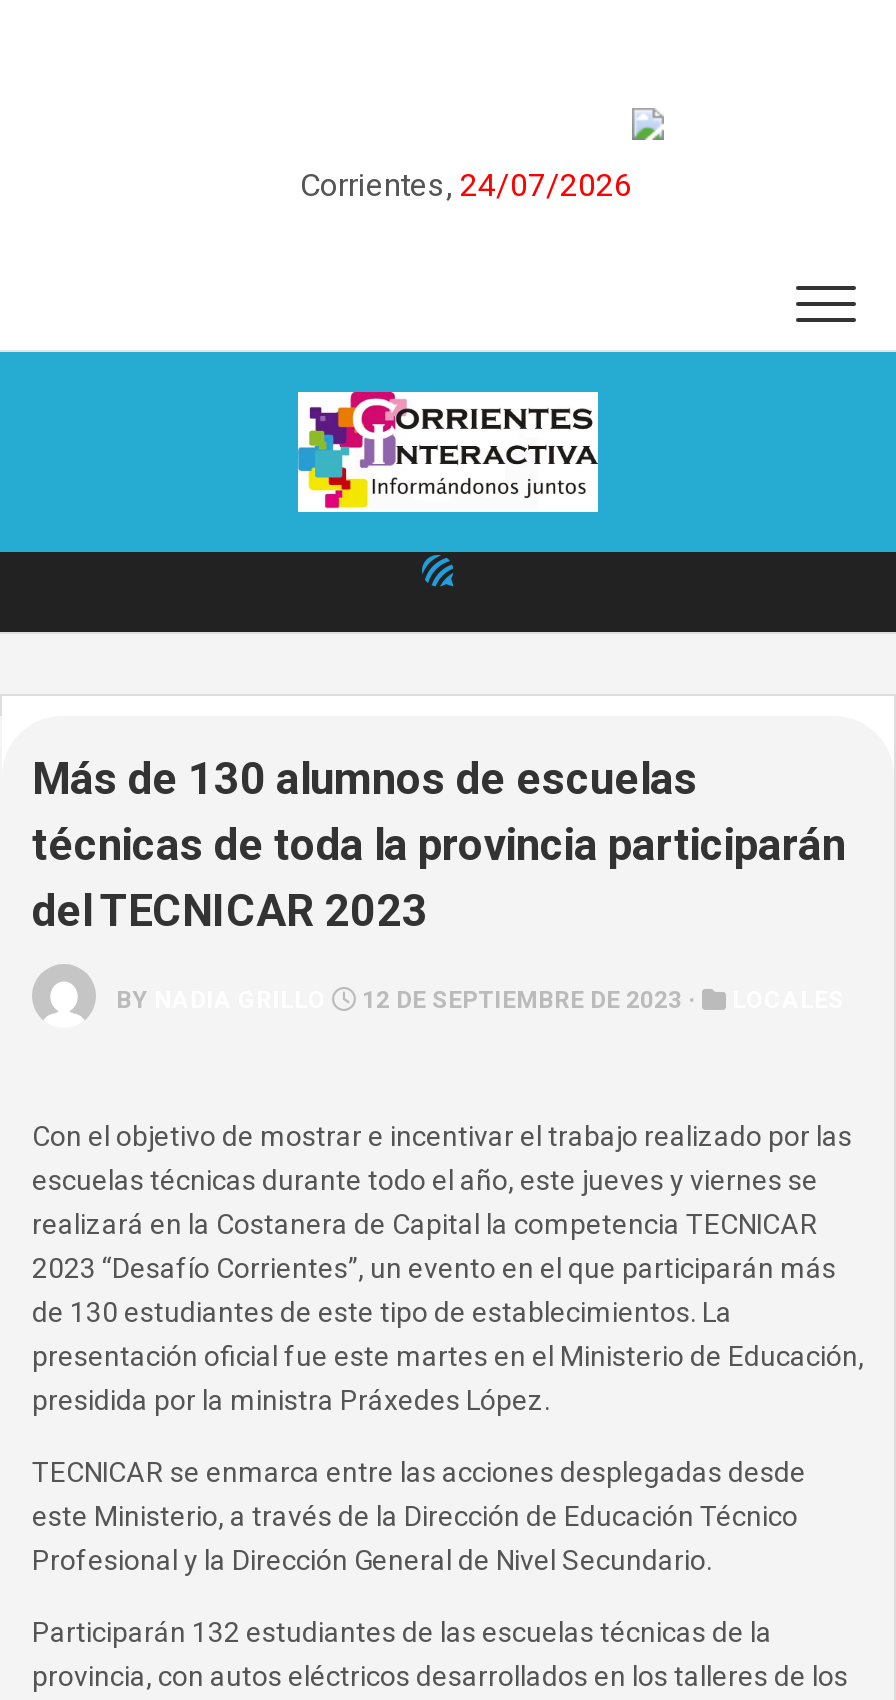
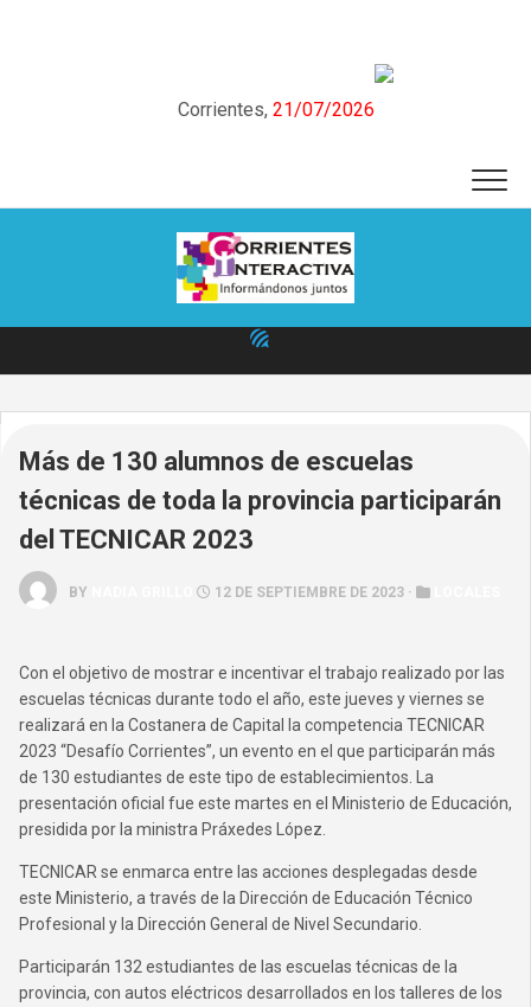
[300,165,632,203] Corrientes, 24/07/2026 -> [178,98,375,120] Corrientes, 21/07/2026

